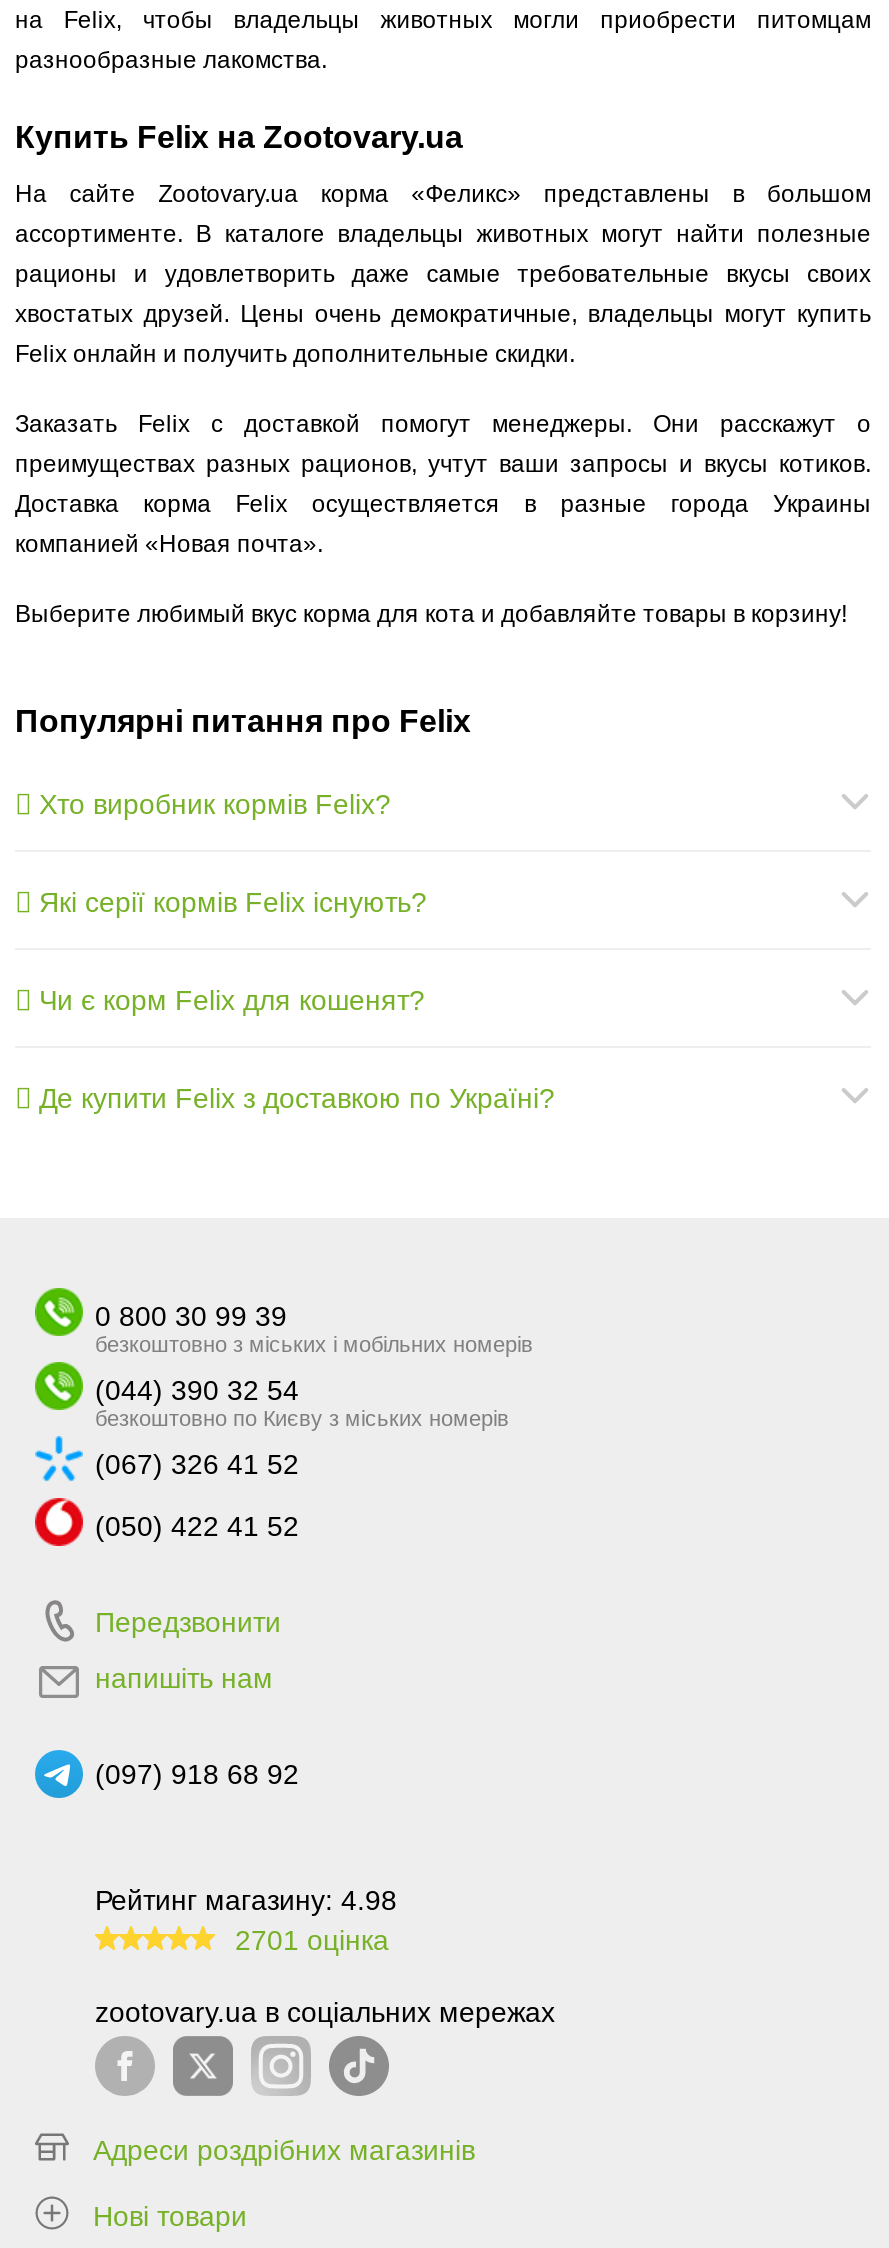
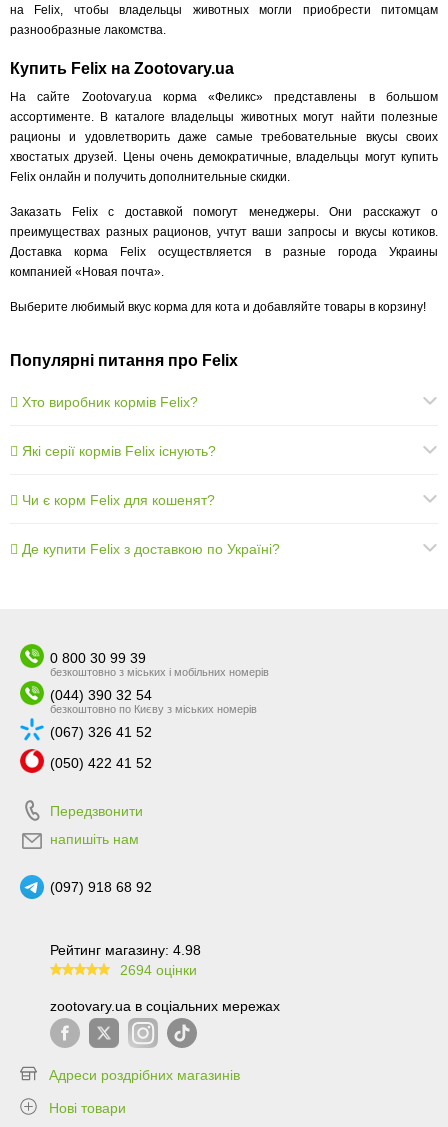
[235,1925,389,1957] 2701 оцінка -> [120,962,197,978] 2694 оцінки

